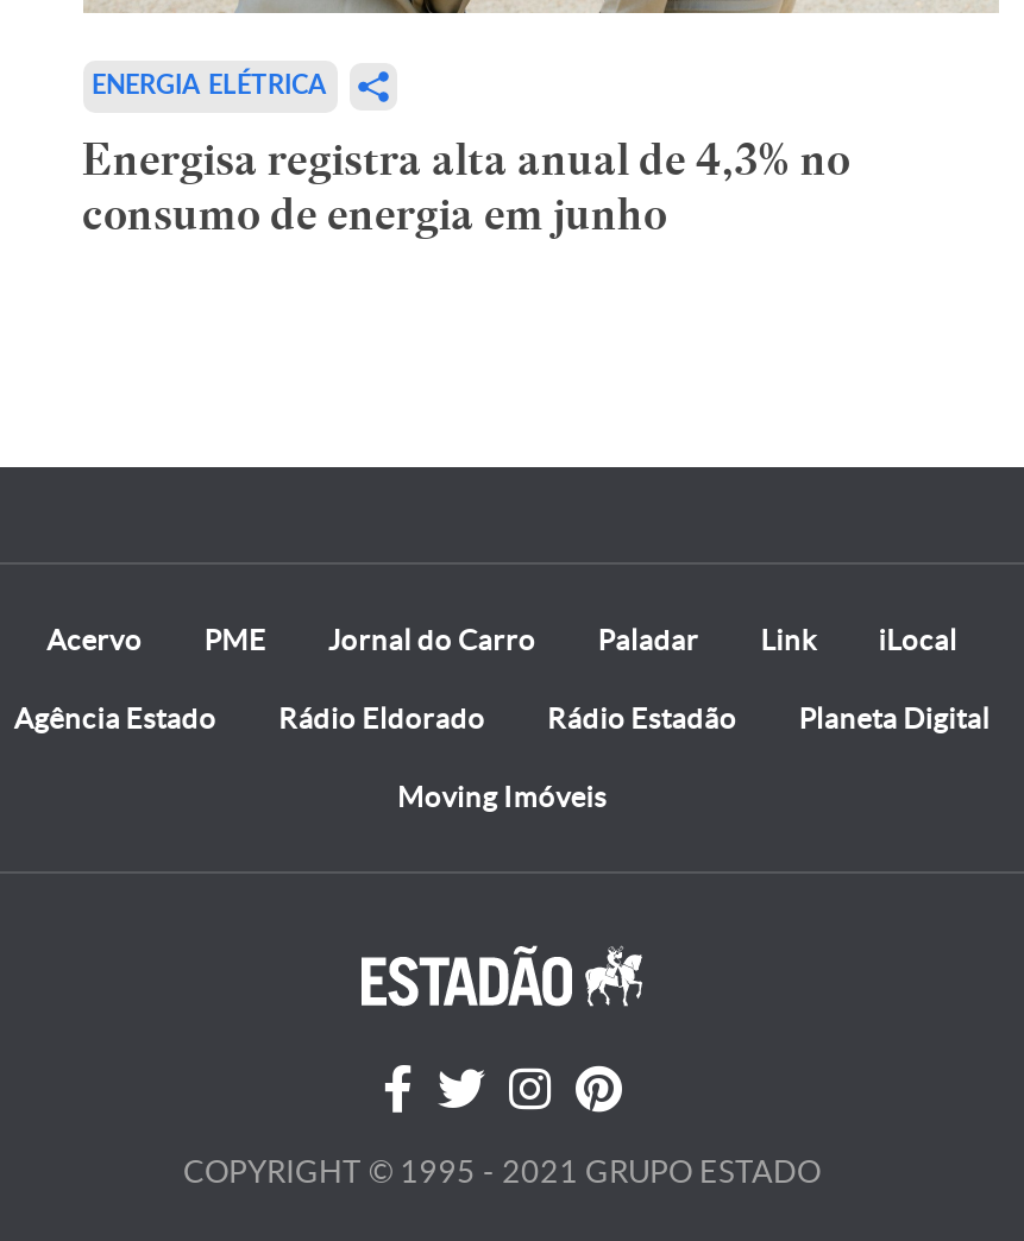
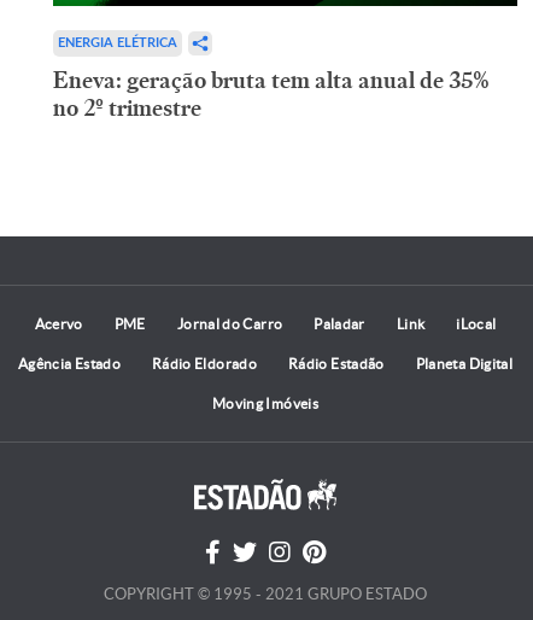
[82,132,850,241] Energisa registra alta anual de 4,3% no | consumo de energia em junho -> [52,67,489,122] Eneva: geração bruta tem alta anual de 35% | no 2º trimestre

